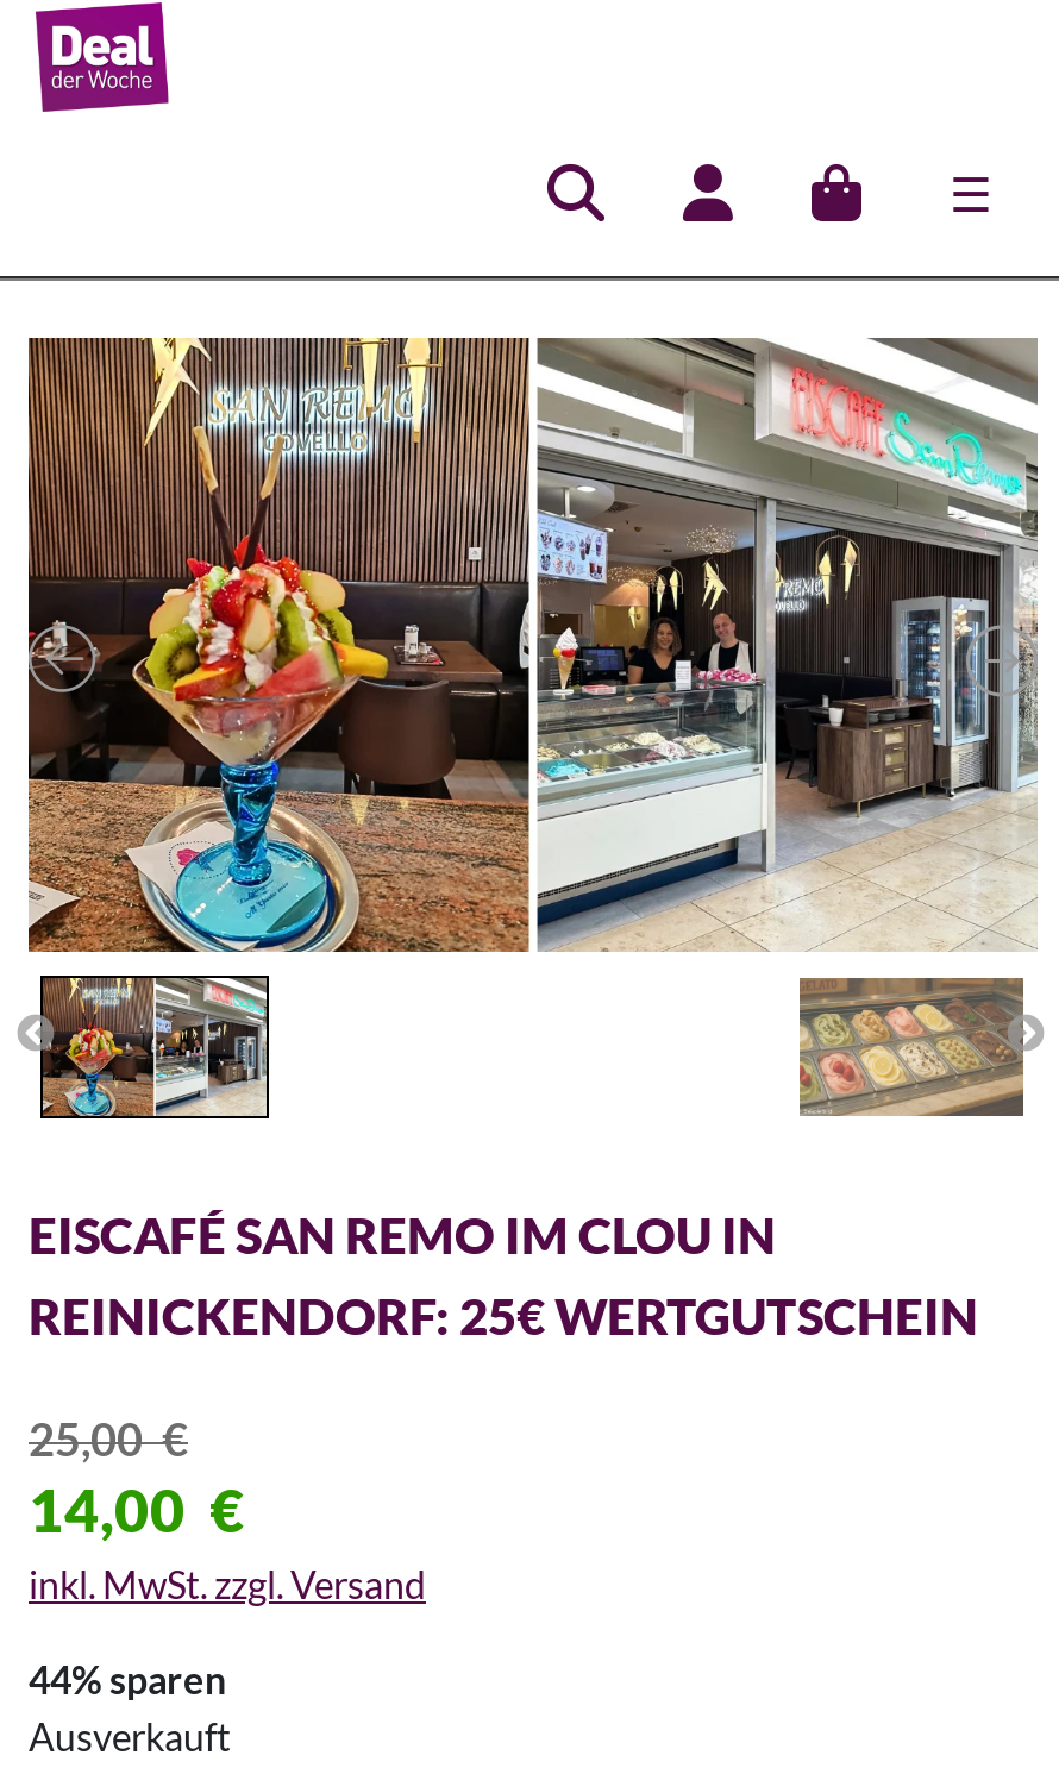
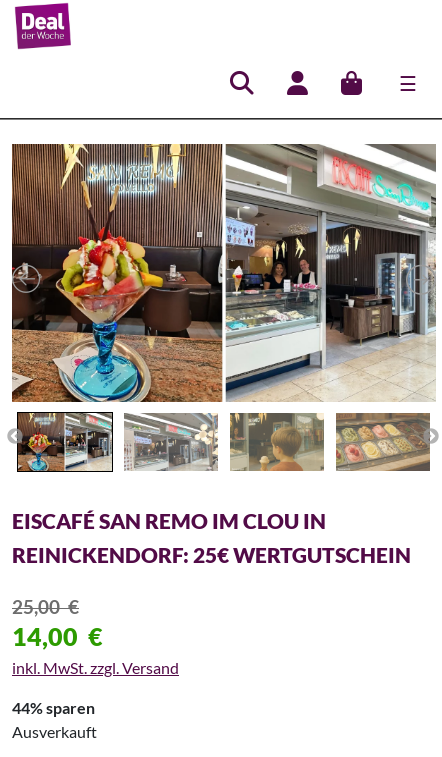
none -> [123,412,219,472] [image]
none -> [229,412,325,472] [image]

